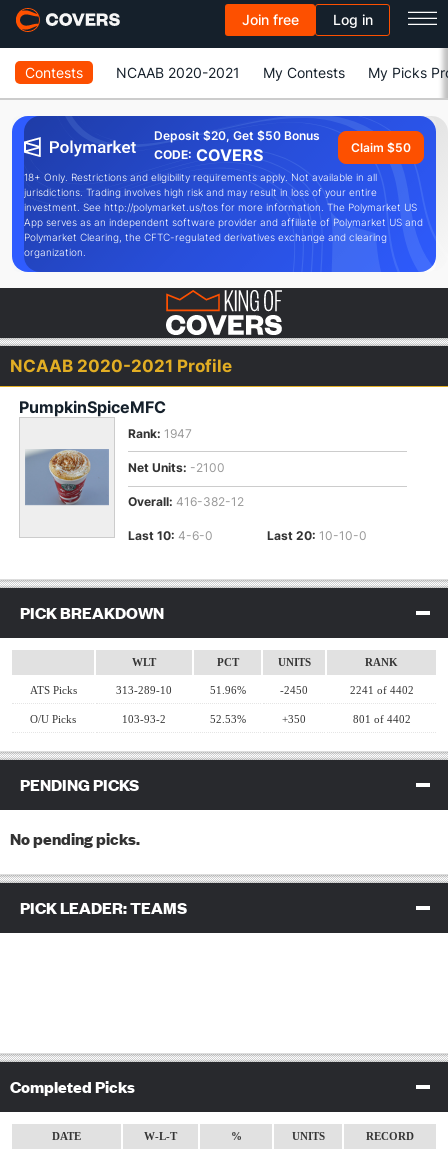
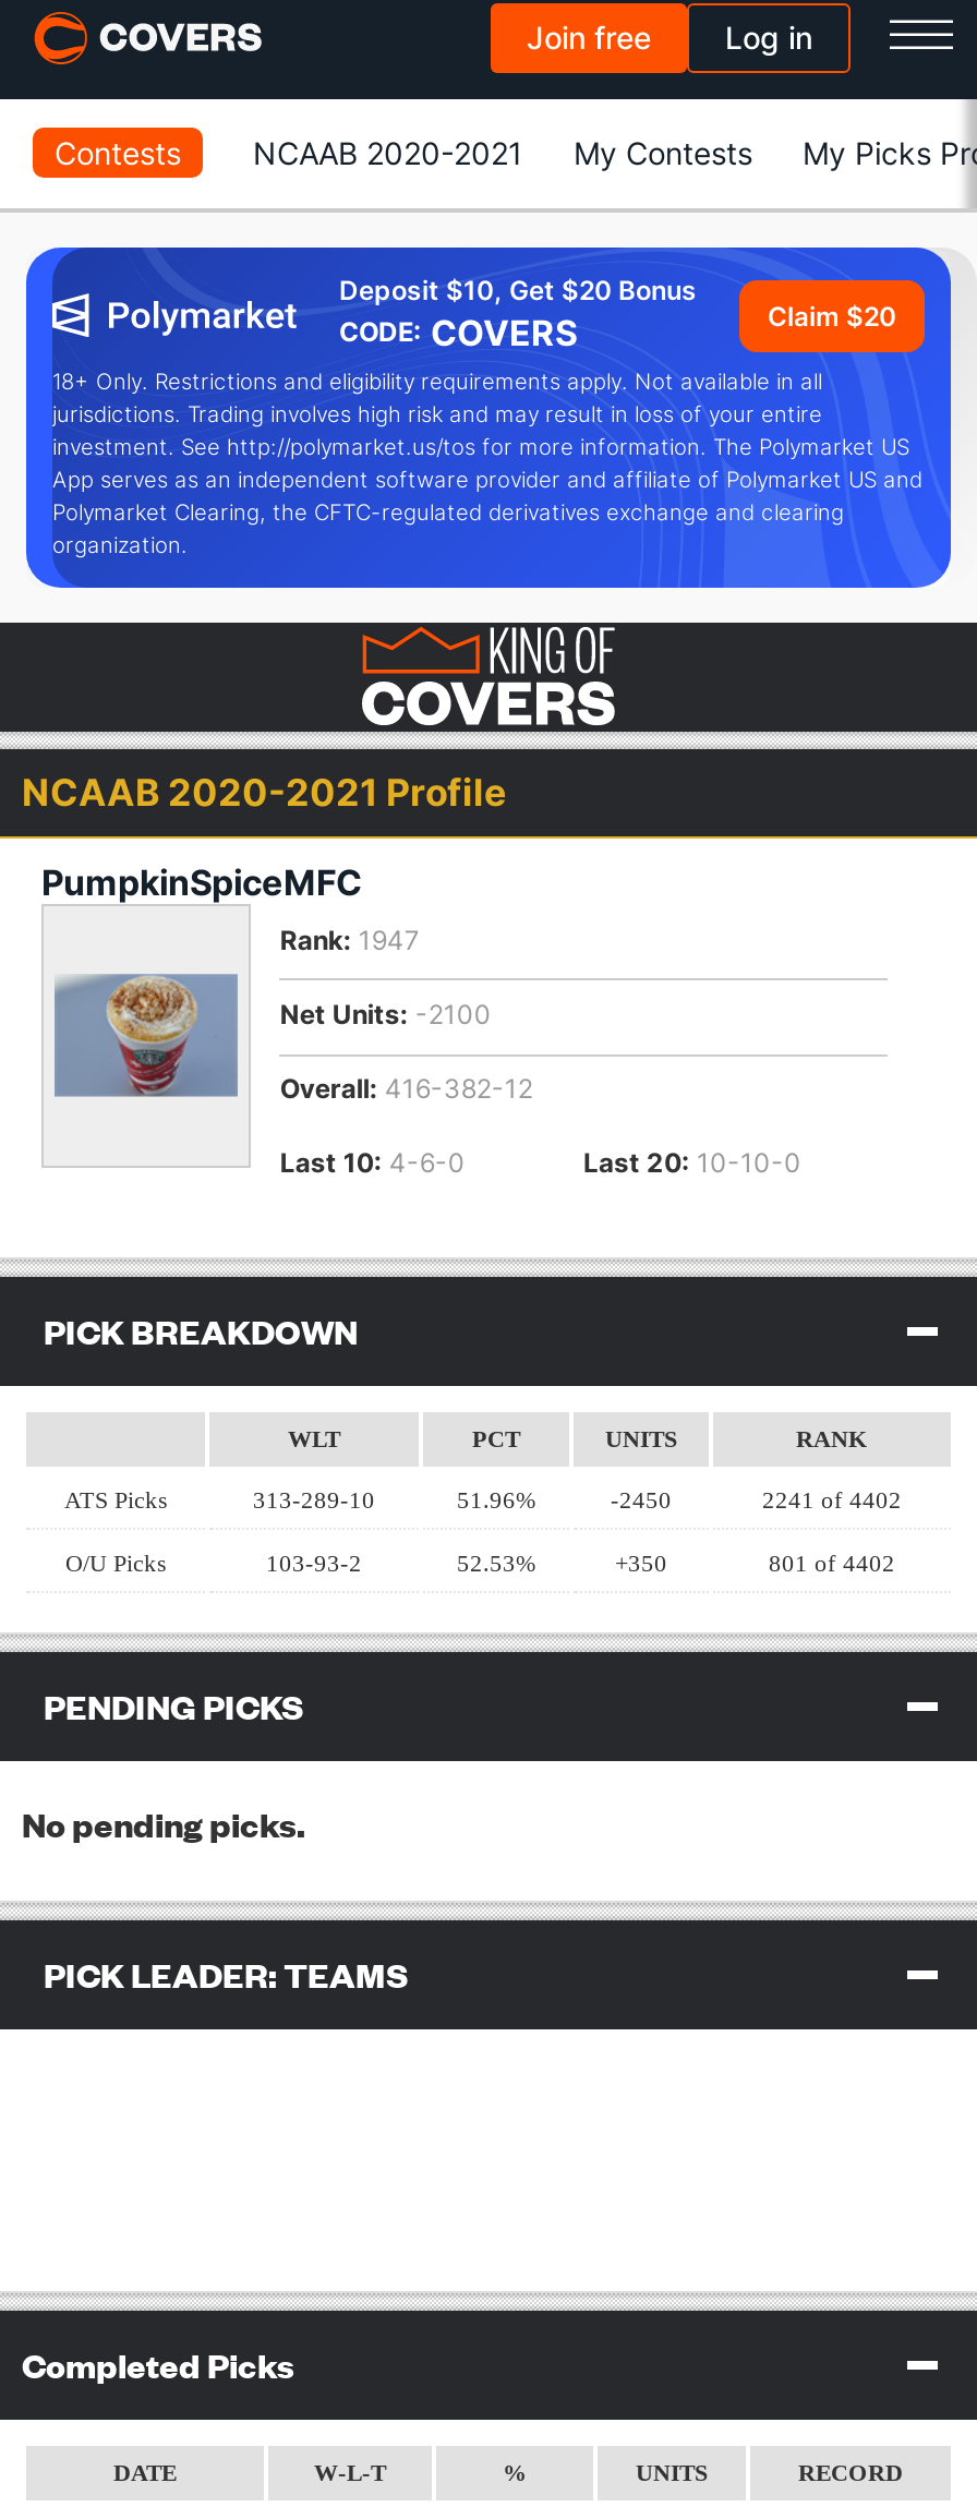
[154,128,320,143] Deposit $20, Get $50 Bonus -> [339,274,697,306] Deposit $10, Get $20 Bonus
[351,139,411,154] Claim $50 -> [768,299,896,332] Claim $20

